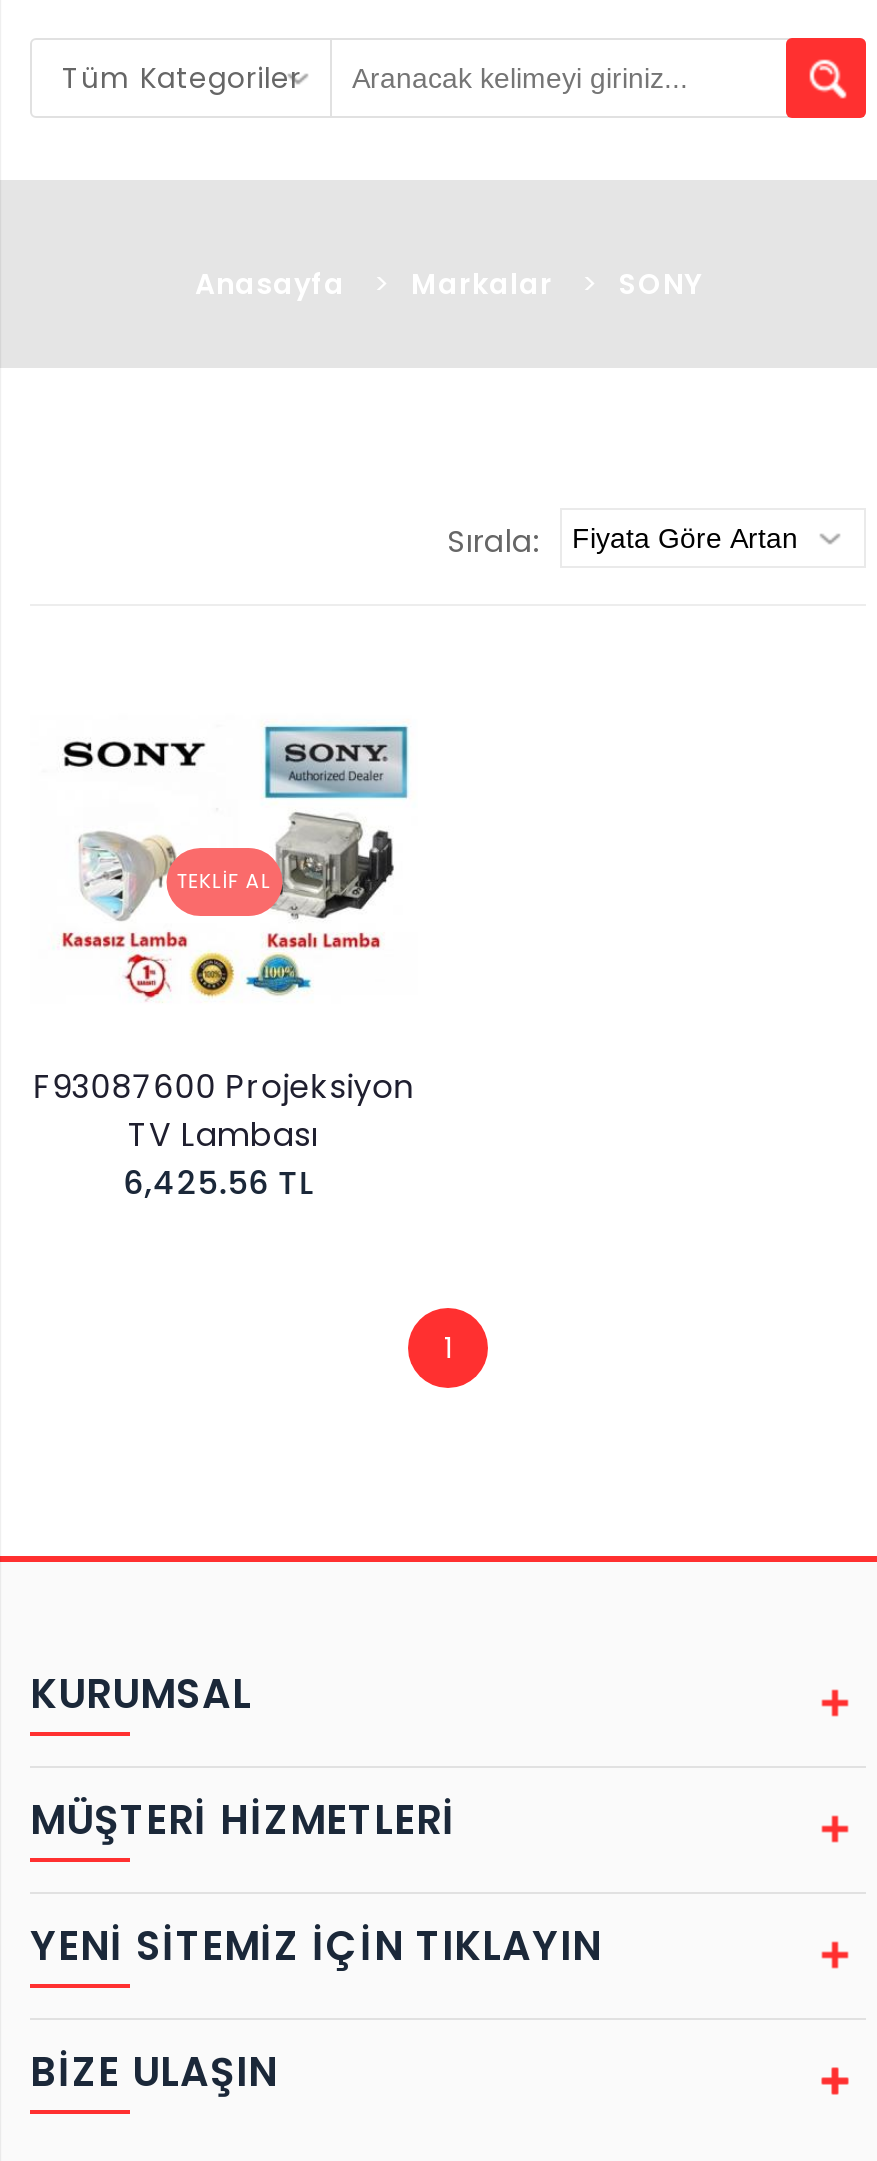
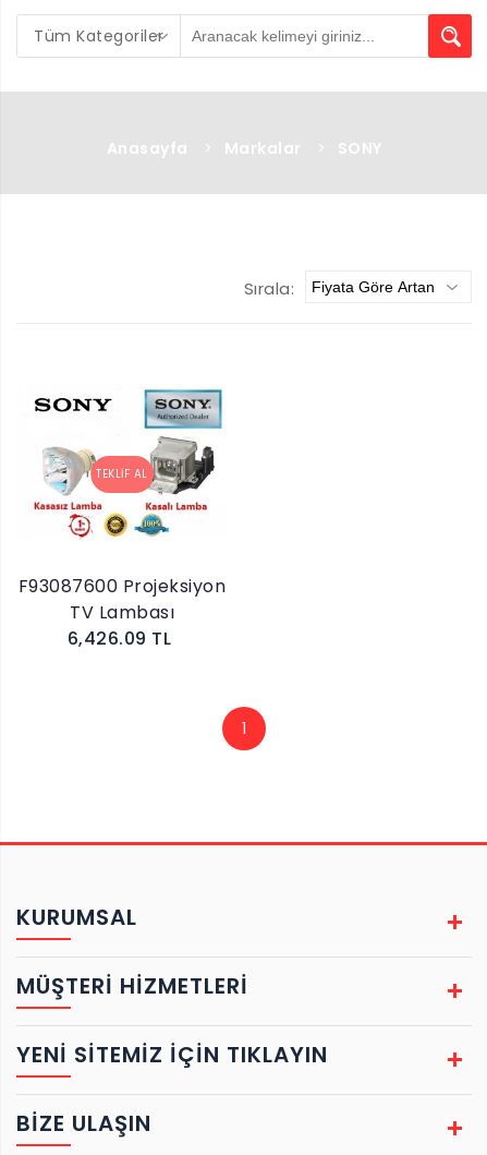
[124,1160,314,1206] 6,425.56 TL -> [67,626,171,651] 6,426.09 TL

